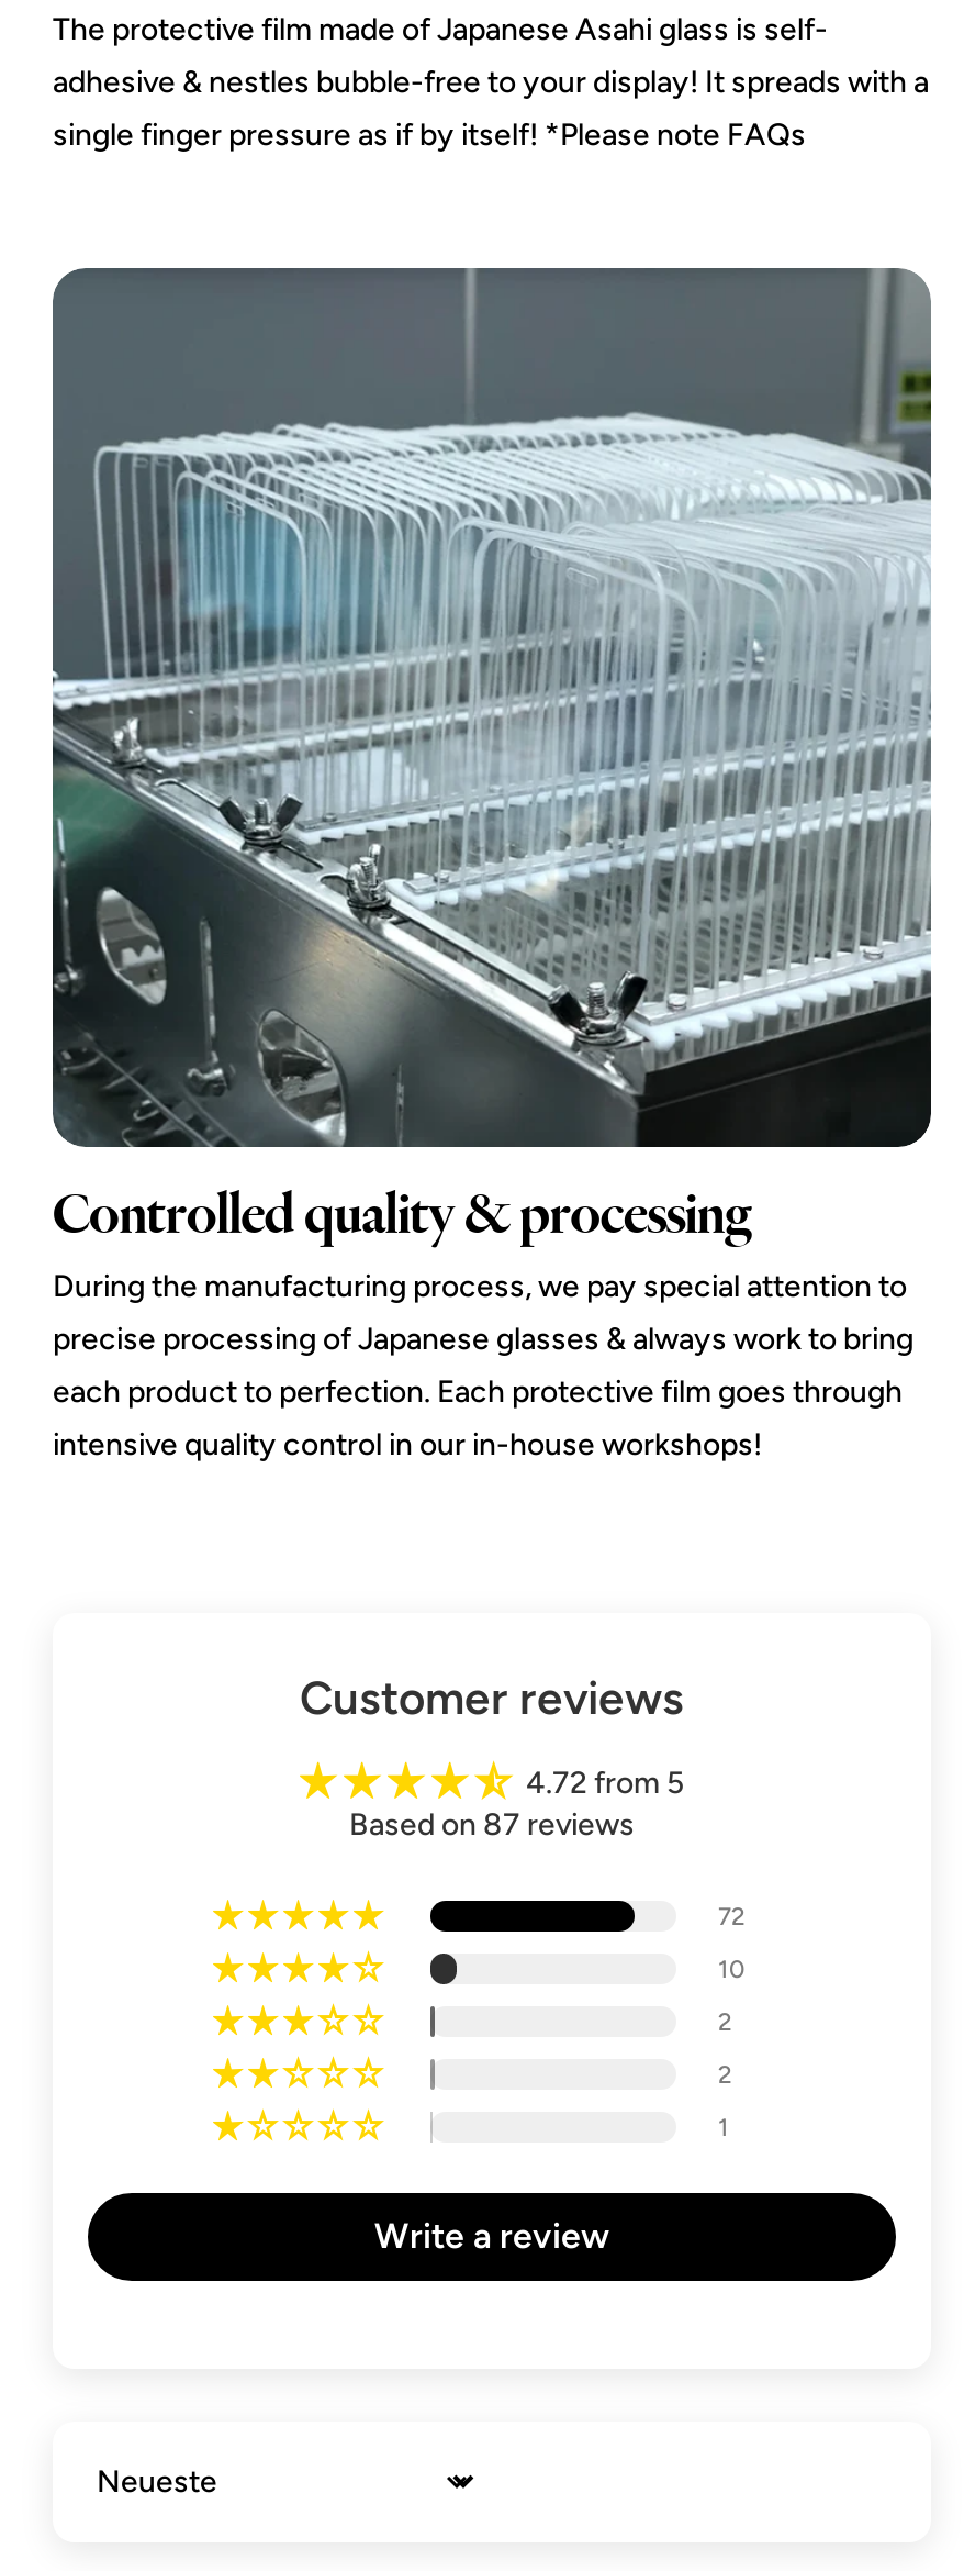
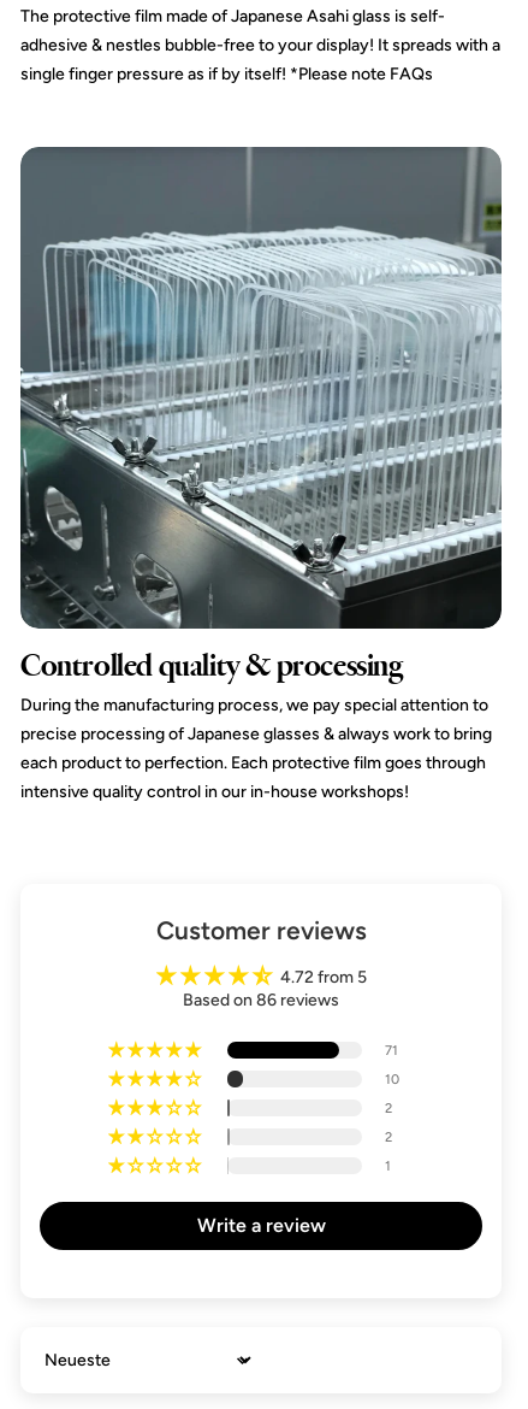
[349,1805,635,1843] Based on 87 reviews -> [183,989,339,1010] Based on 86 reviews
[718,1900,744,1931] 72 -> [385,1041,398,1058] 71

